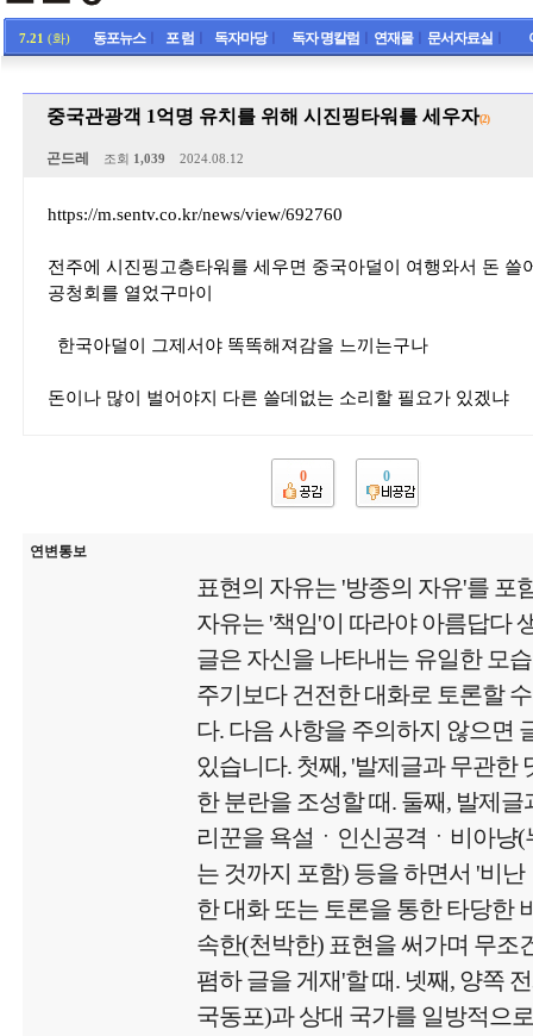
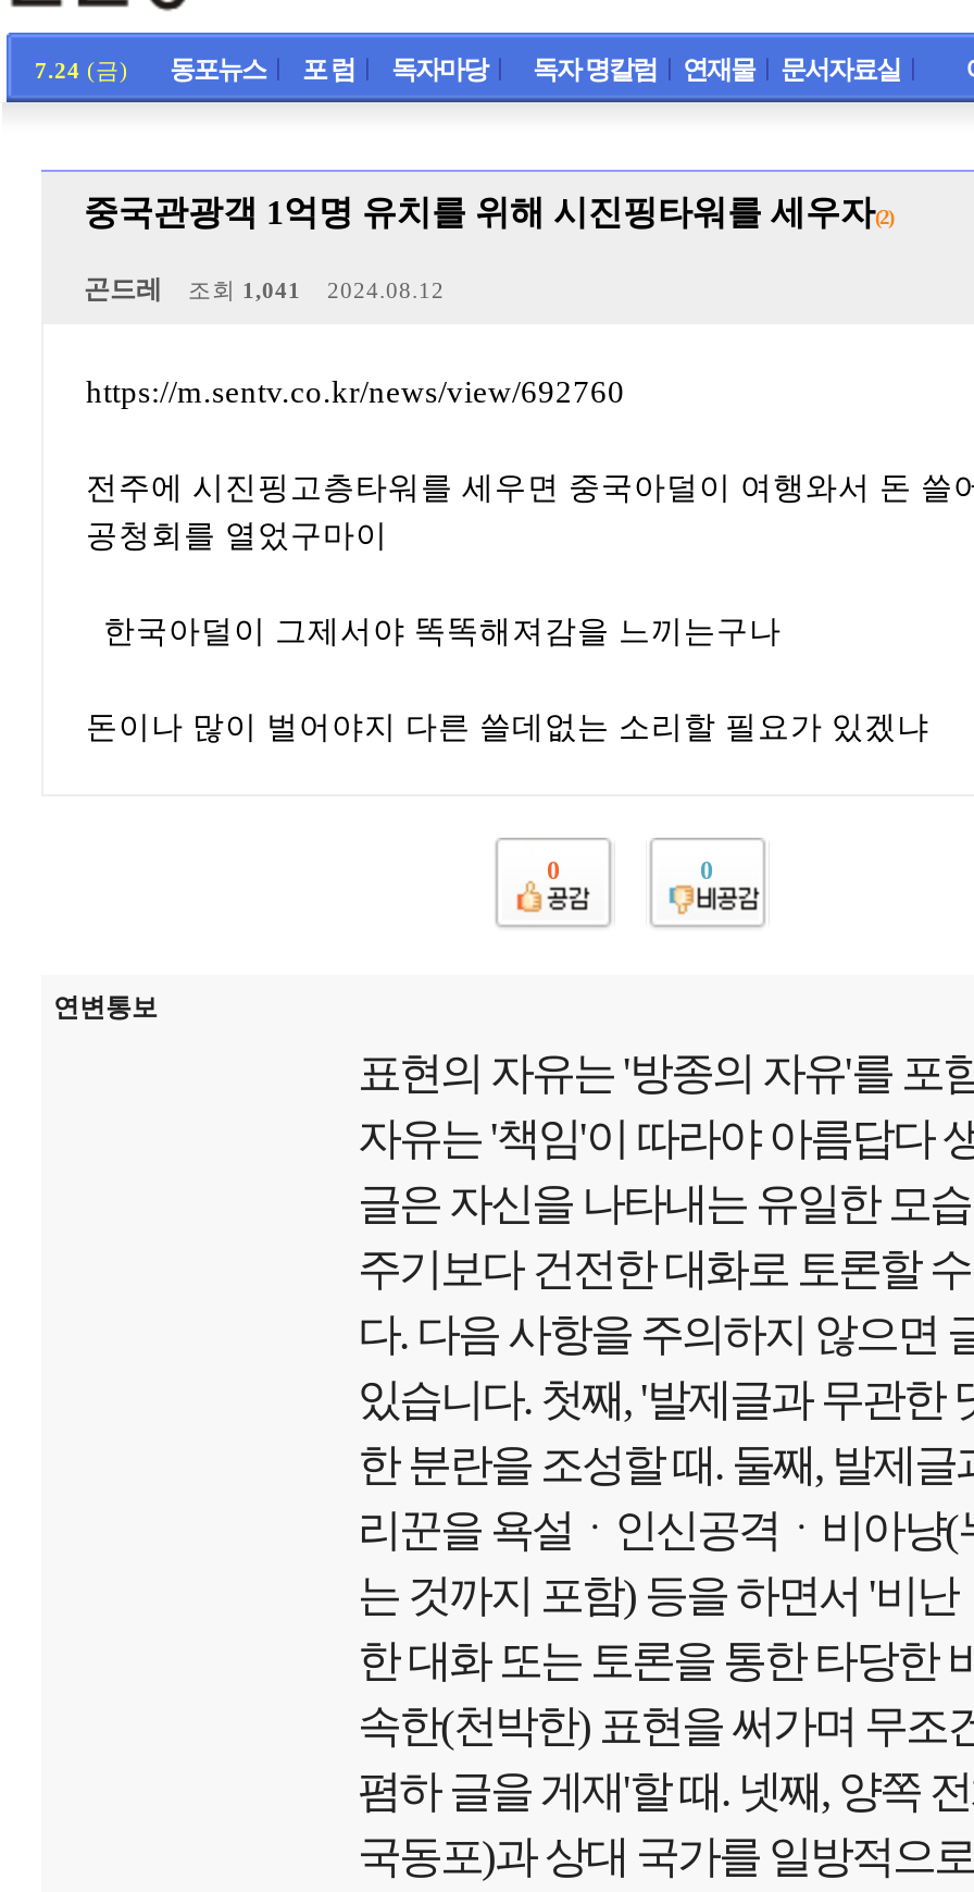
[19,32,70,45] 7.21 (화) -> [35,59,128,83] 7.24 (금)
[103,152,165,166] 조회 1,039 -> [188,279,301,302] 조회 1,041

